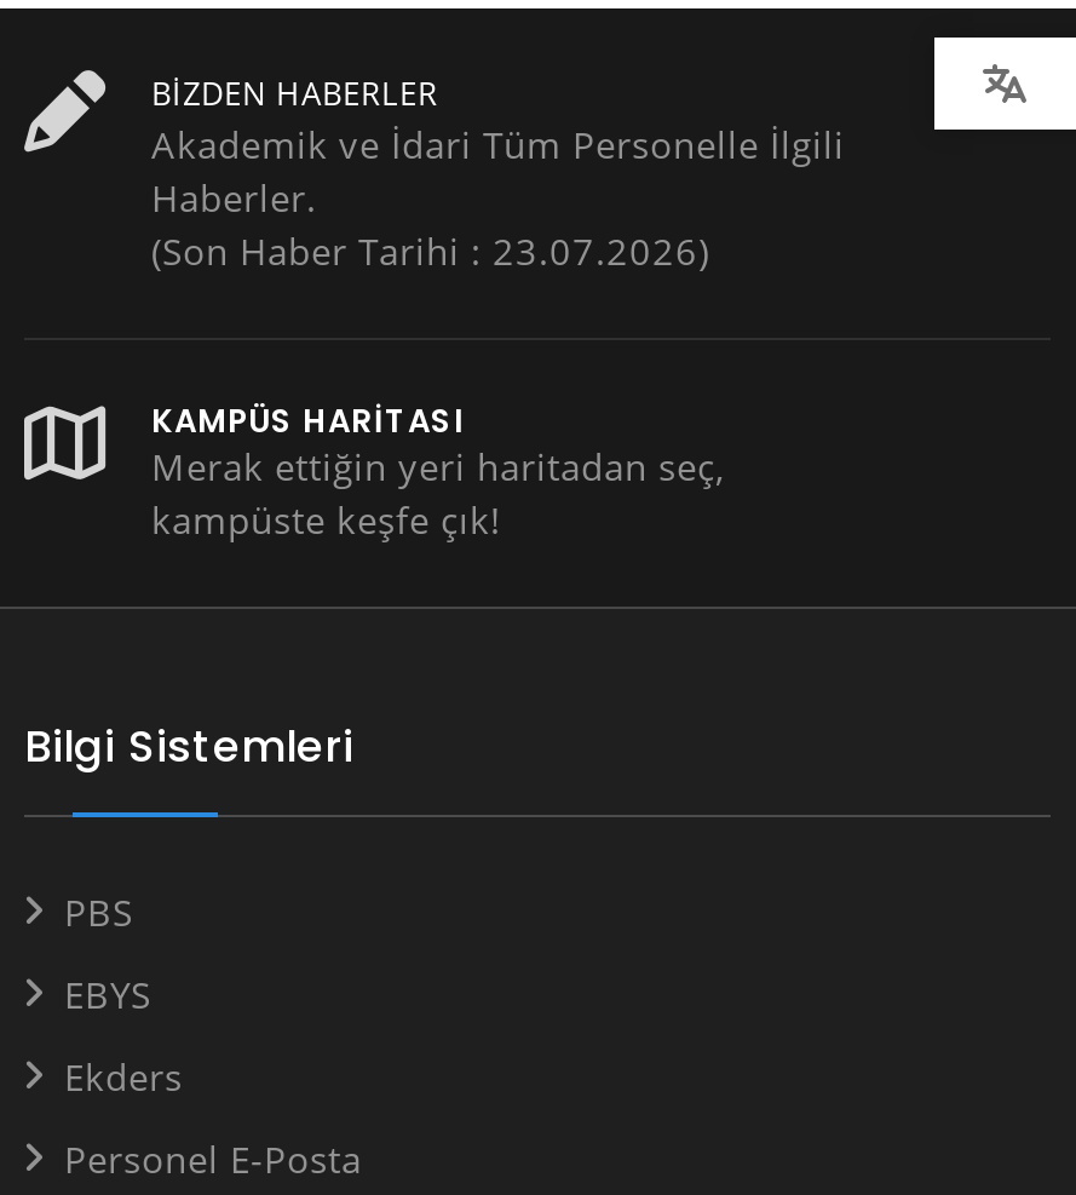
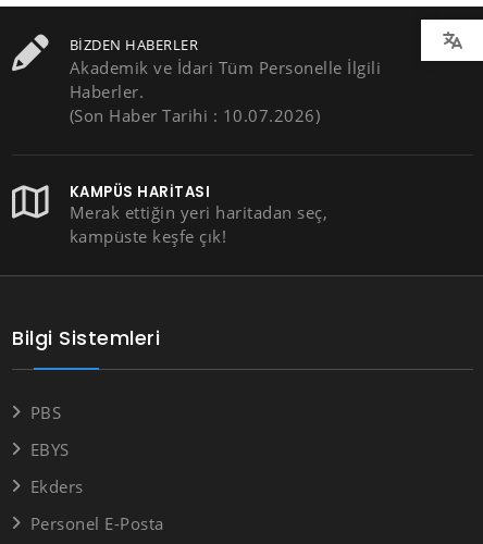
[151,225,709,274] (Son Haber Tarihi : 23.07.2026) -> [69,104,320,126] (Son Haber Tarihi : 10.07.2026)

